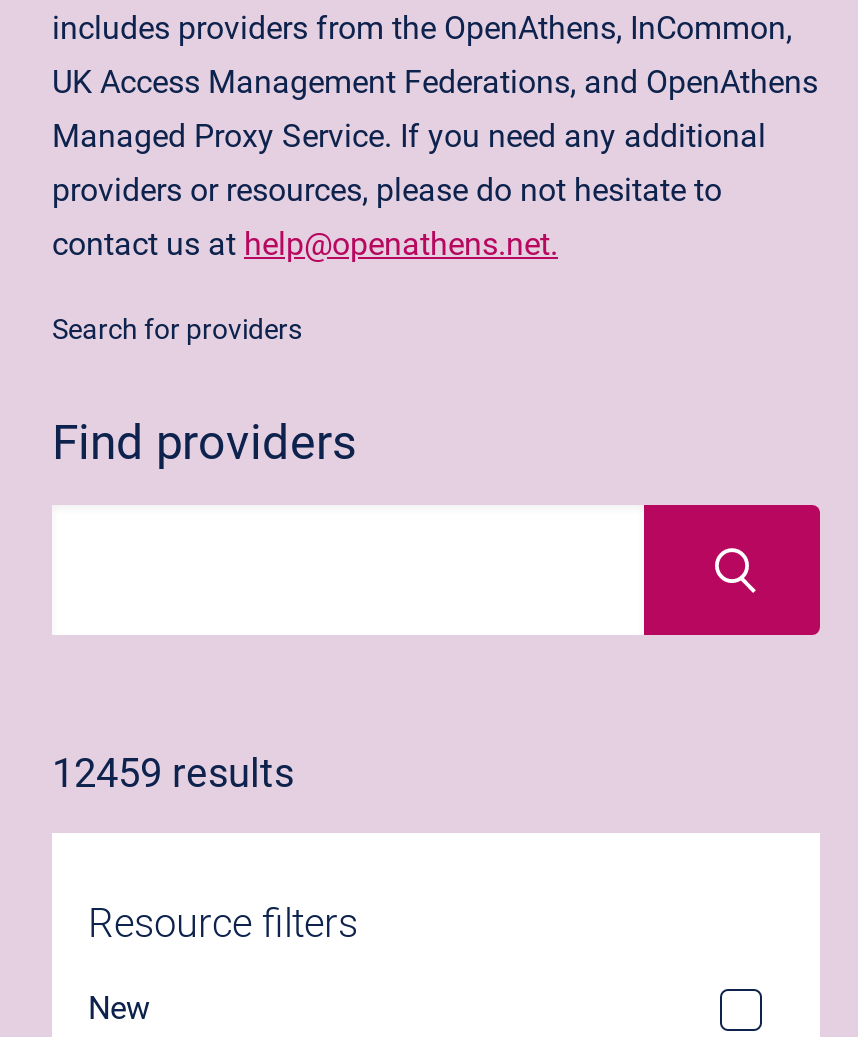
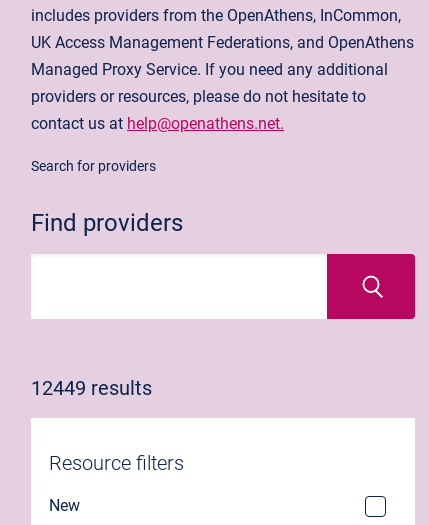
[52,749,294,797] 12459 results -> [31,376,152,400] 12449 results

